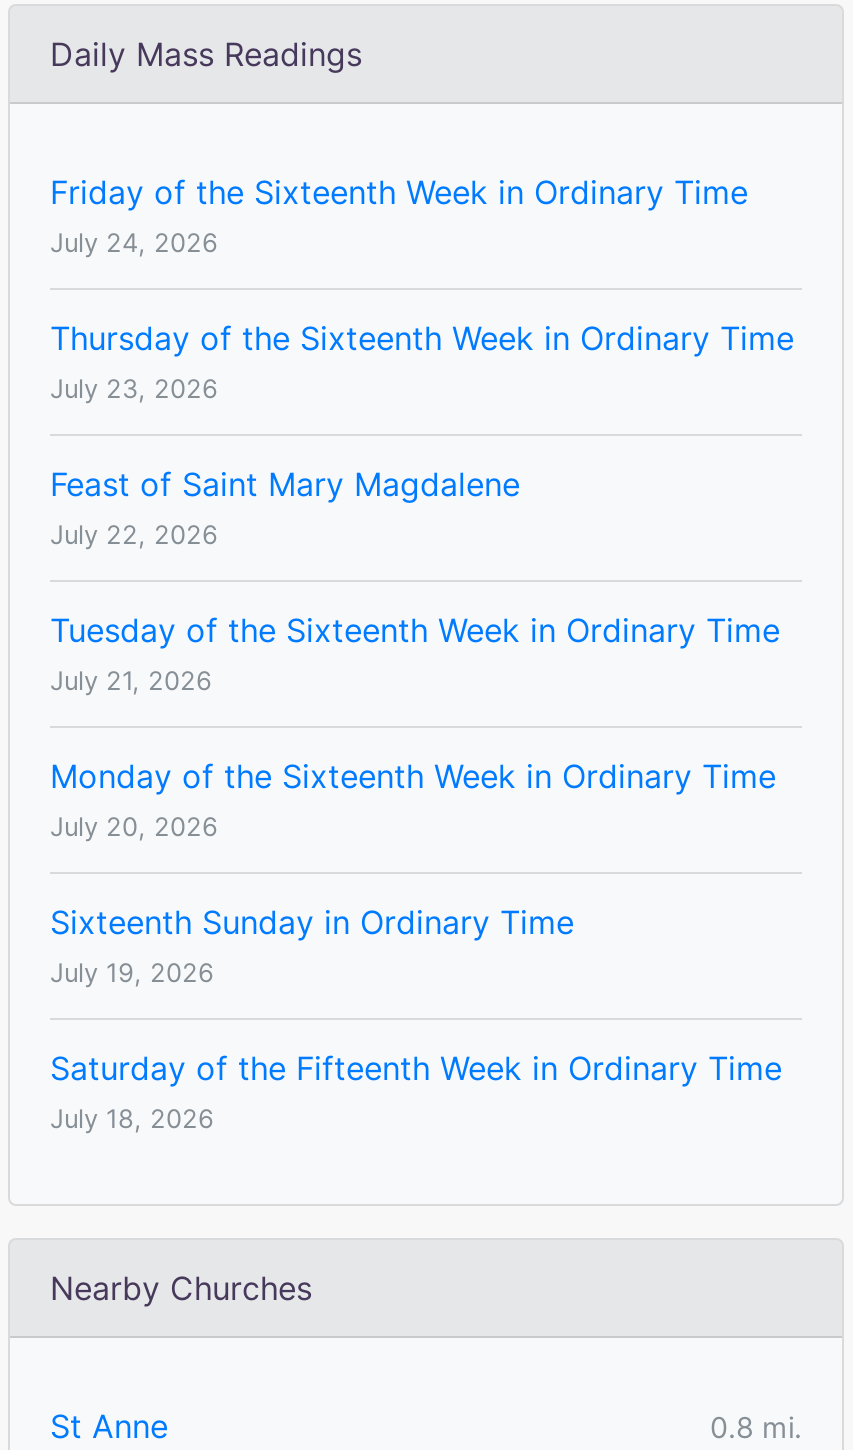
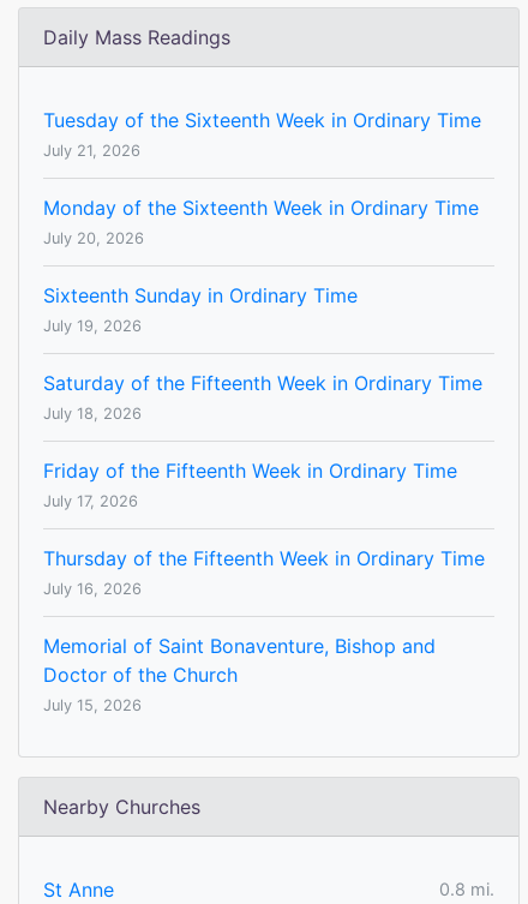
[50,172,794,550] Friday of the Sixteenth Week in Ordinary Time | July 24, 2026 | Thursday of the Sixteenth Week in Ordinary Time | July 23, 2026 | Feast of Saint Mary Magdalene | July 22, 2026 -> none
moved [50,610,782,1134] -> [43,108,482,423]: Tuesday of the Sixteenth Week in Ordinary Time | July 21, 2026 | Monday of the Sixteenth Week in Ordinary Time | July 20, 2026 | Sixteenth Sunday in Ordinary Time | July 19, 2026 | Saturday of the Fifteenth Week in Ordinary Time | July 18, 2026
none -> [43,459,485,714] Friday of the Fifteenth Week in Ordinary Time | July 17, 2026 | Thursday of the Fifteenth Week in Ordinary Time | July 16, 2026 | Memorial of Saint Bonaventure, Bishop and | Doctor of the Church | July 15, 2026

